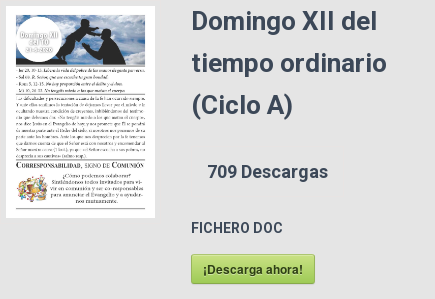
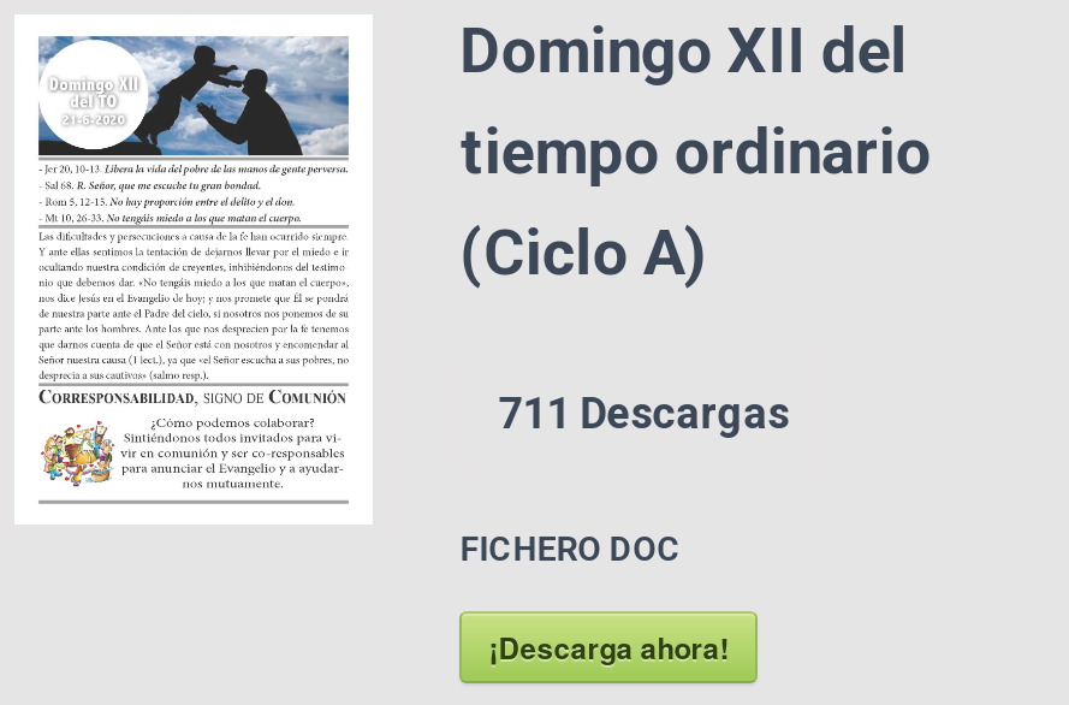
[207,161,328,182] 709 Descargas -> [499,387,790,438] 711 Descargas

